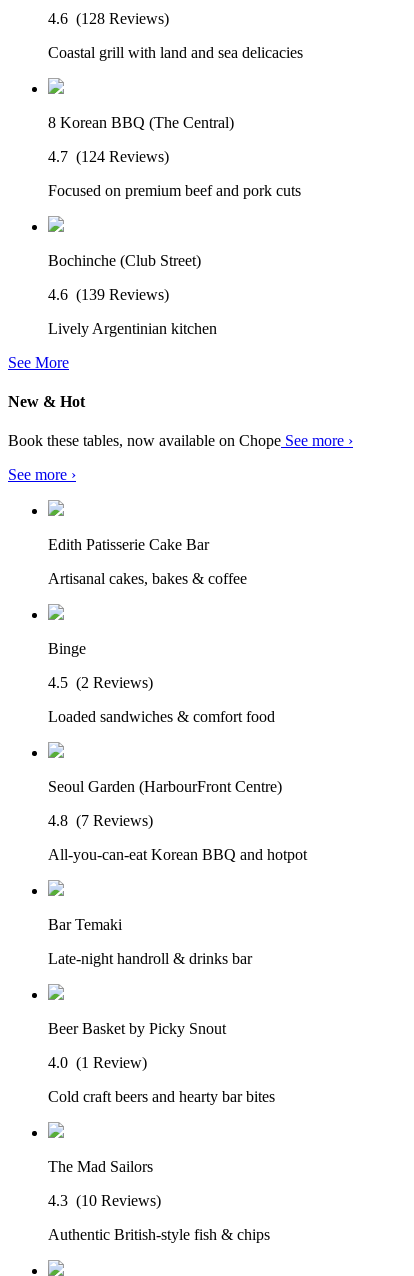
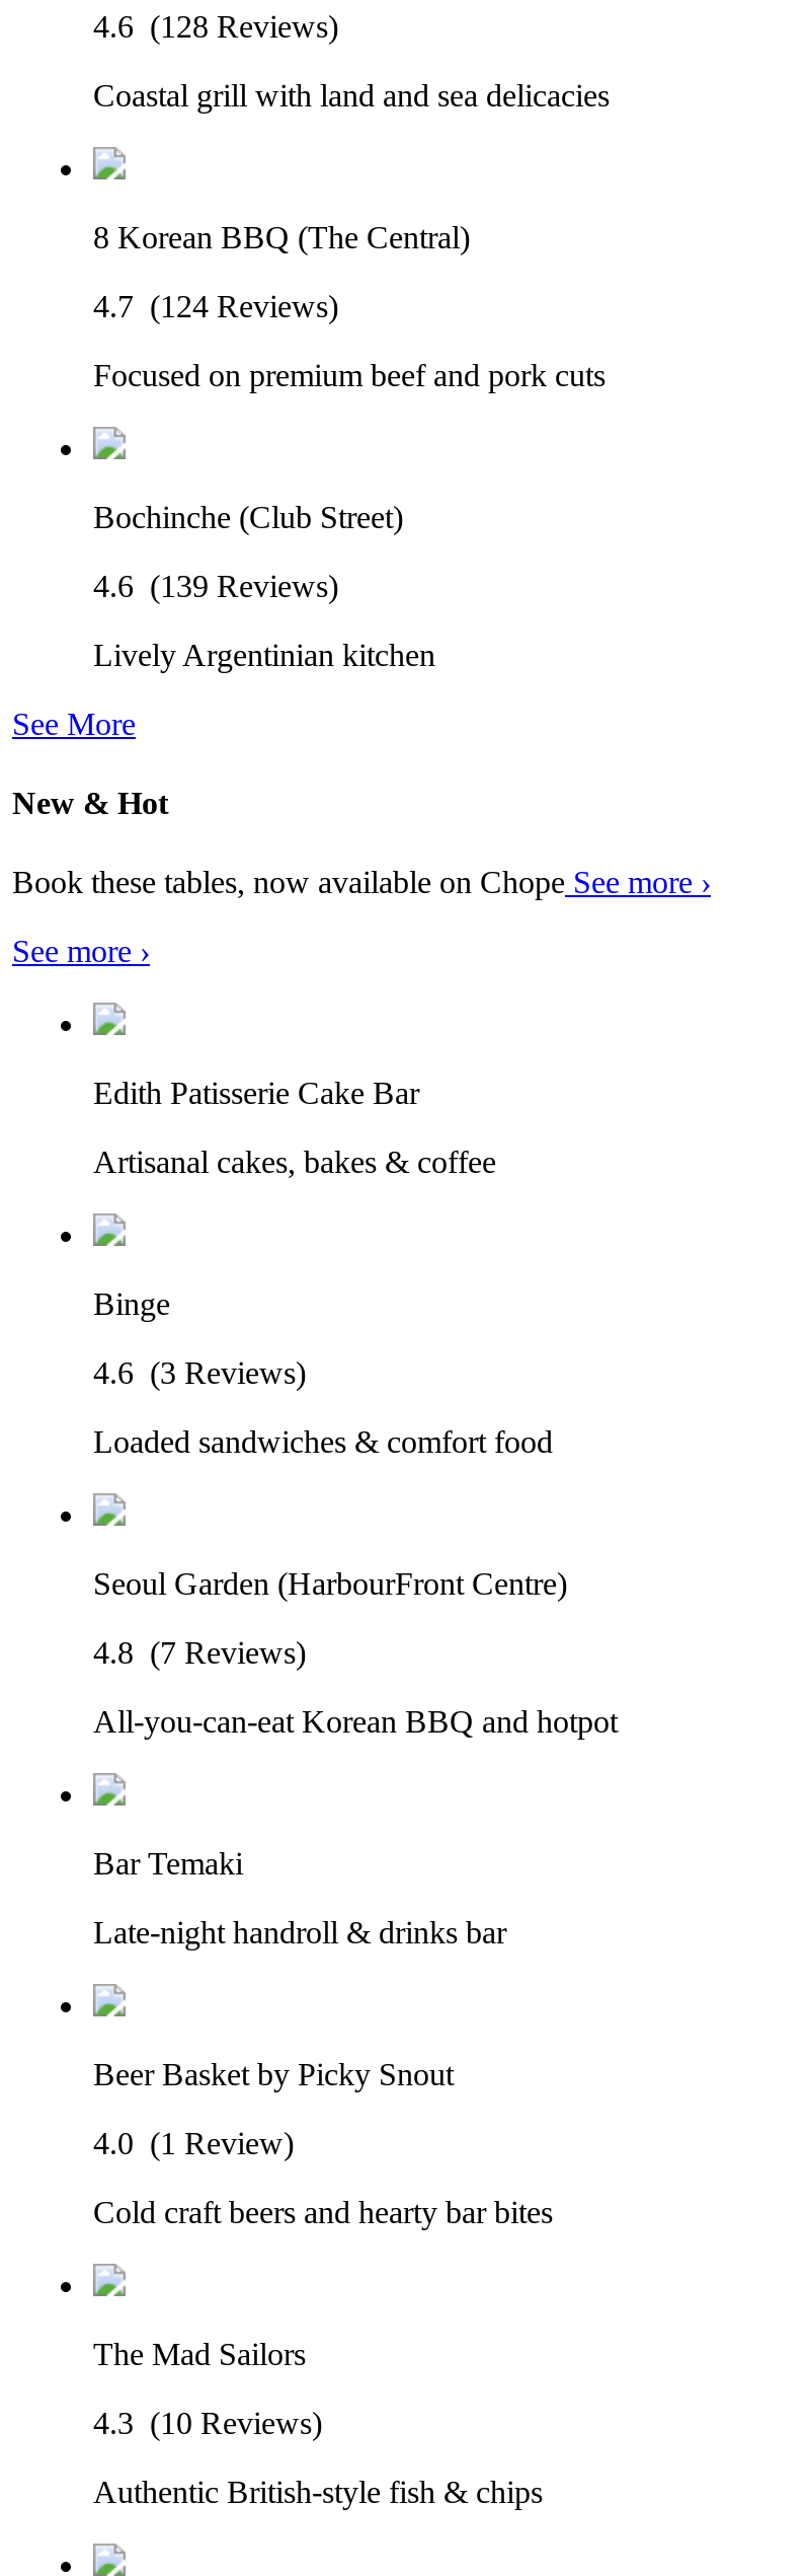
[48,674,153,691] 4.5 (2 Reviews) -> [93,1356,306,1390] 4.6 (3 Reviews)

